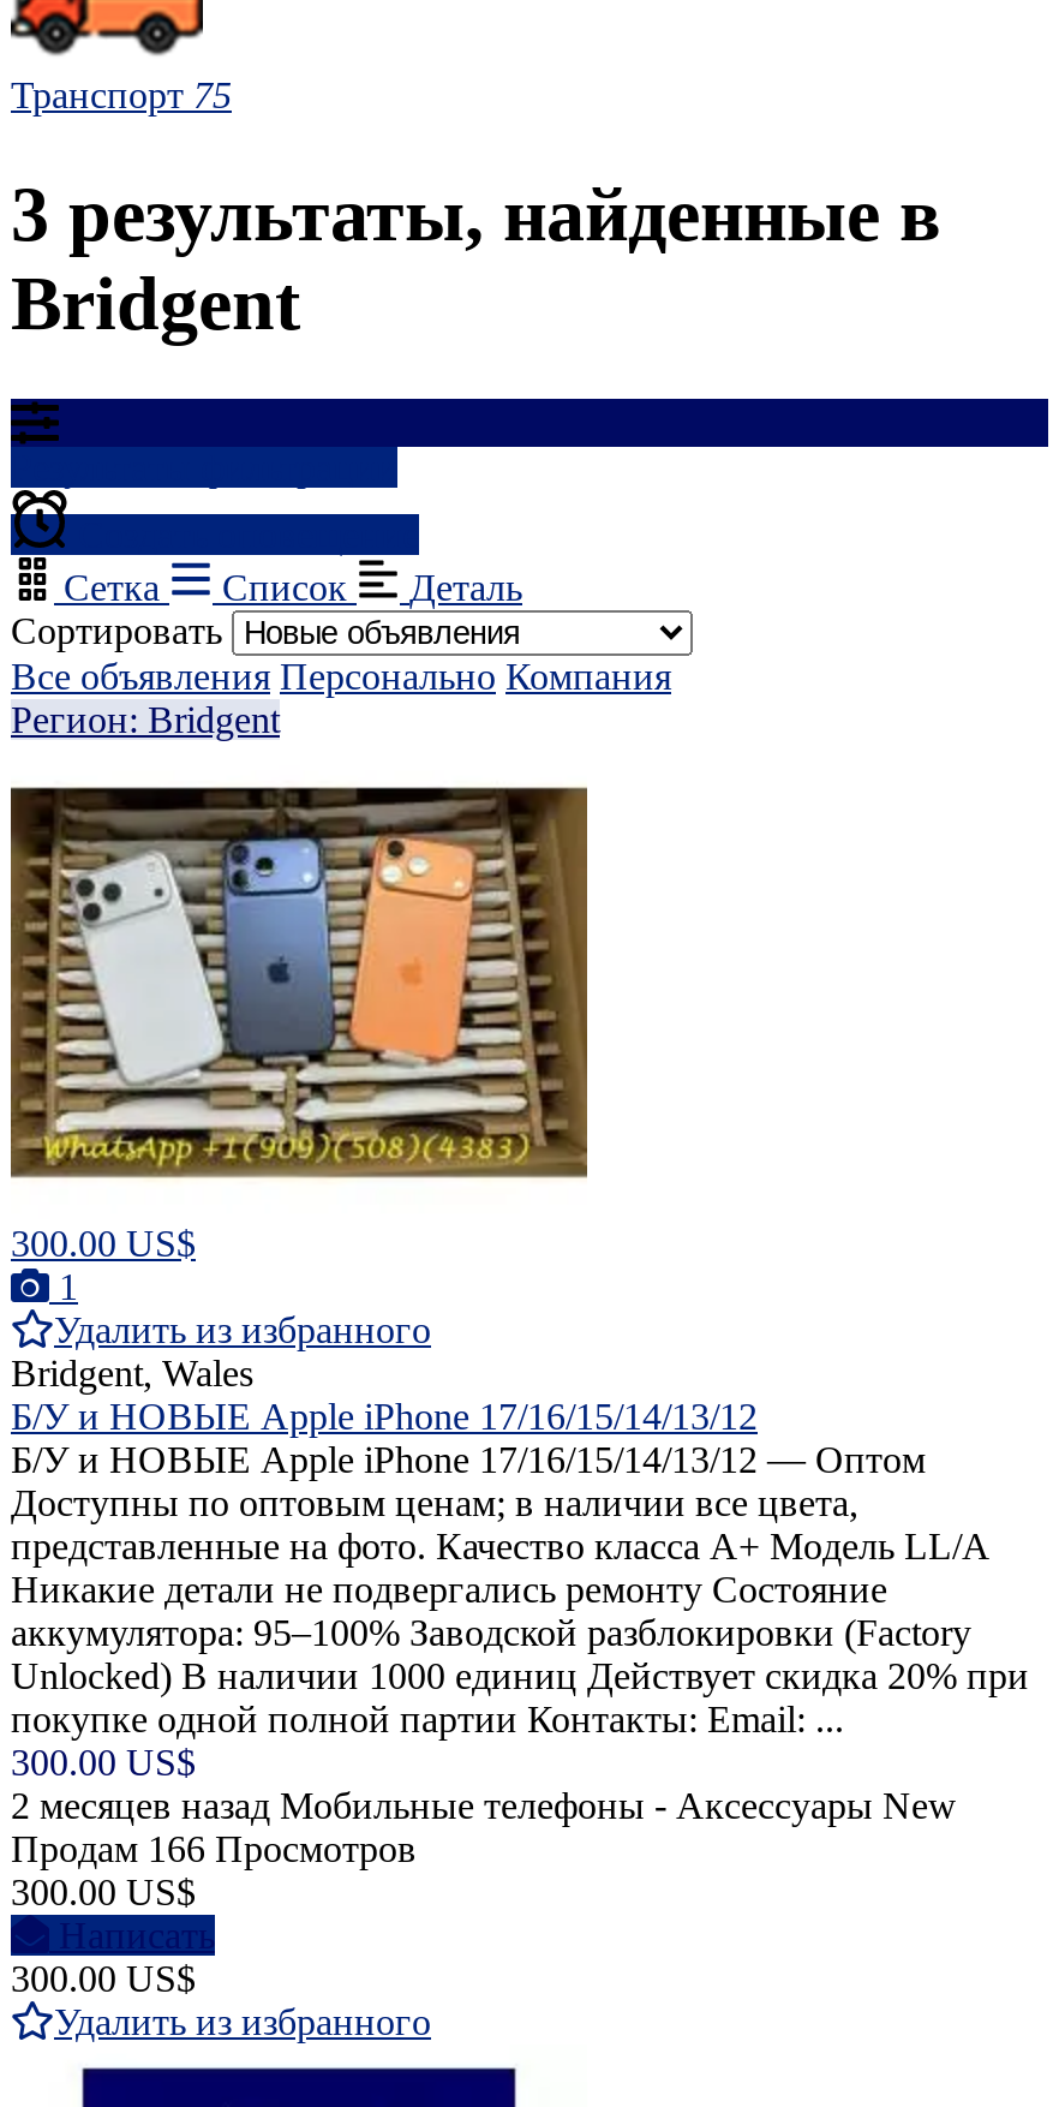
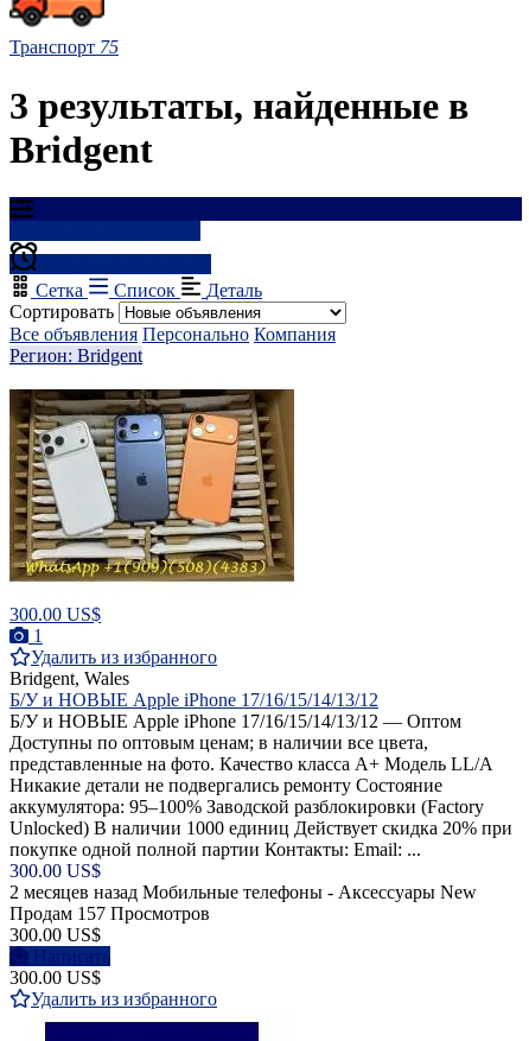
[11,1829,417,1870] Продам 166 Просмотров -> [9,904,210,924] Продам 157 Просмотров

